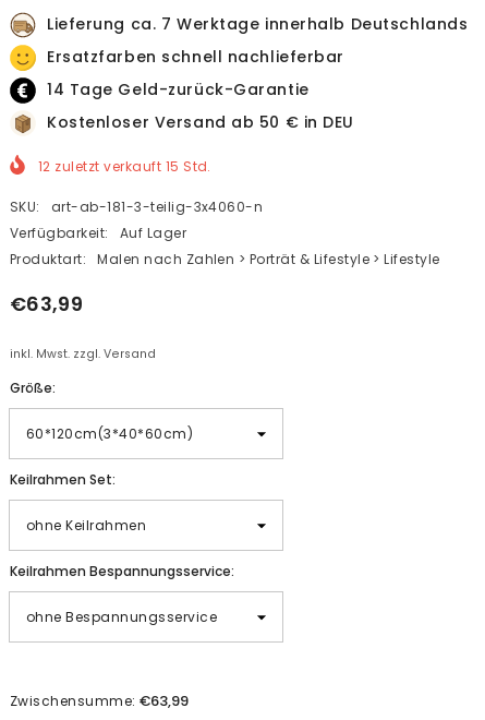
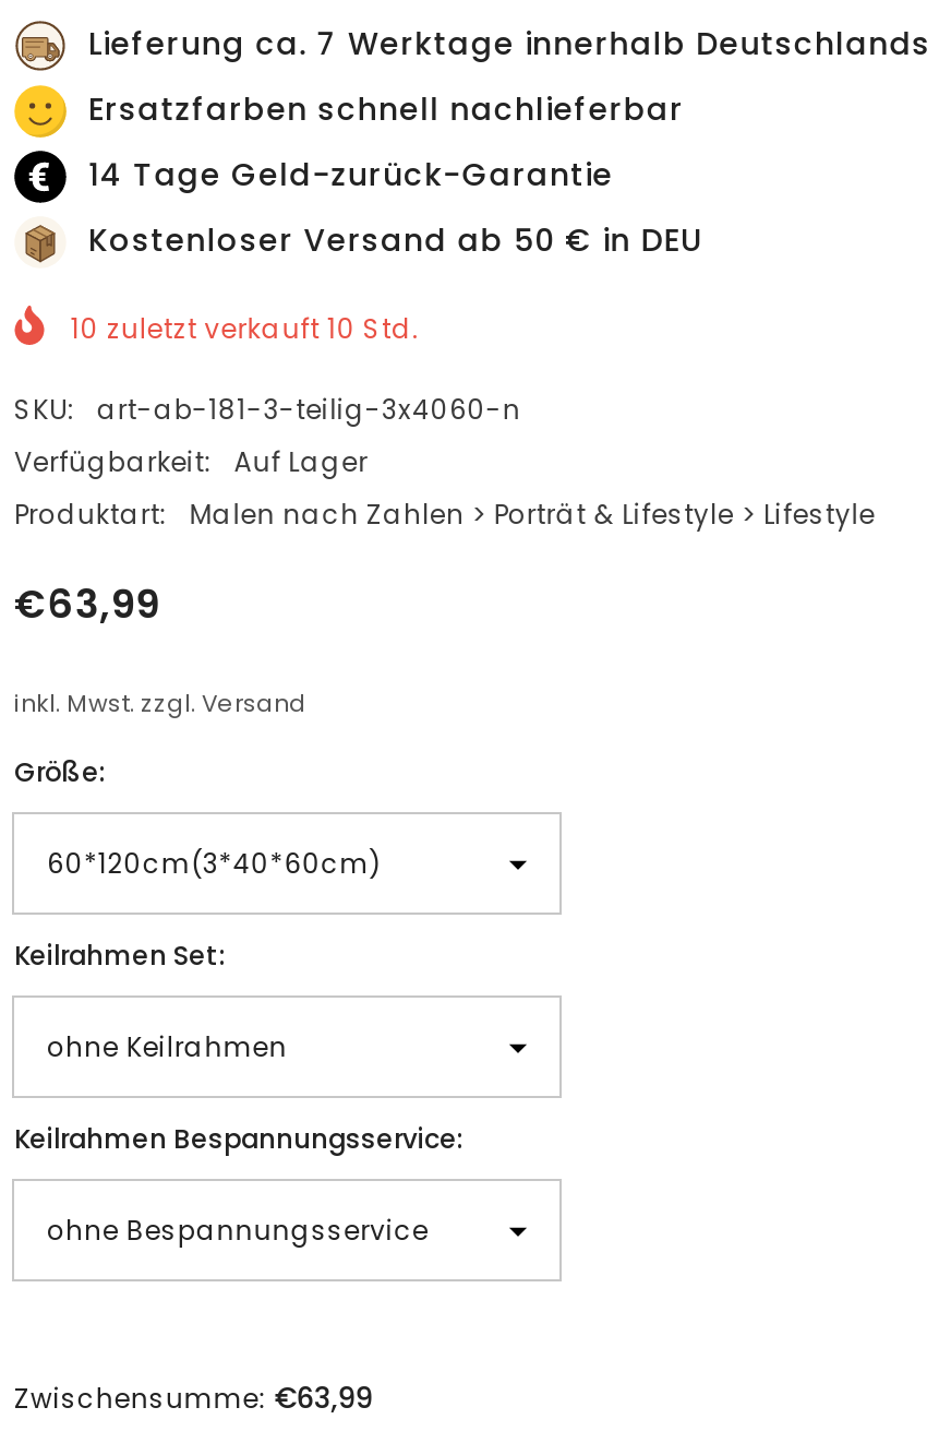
[38,157,211,175] 12 zuletzt verkauft 15 Std. -> [71,309,420,346] 10 zuletzt verkauft 10 Std.

